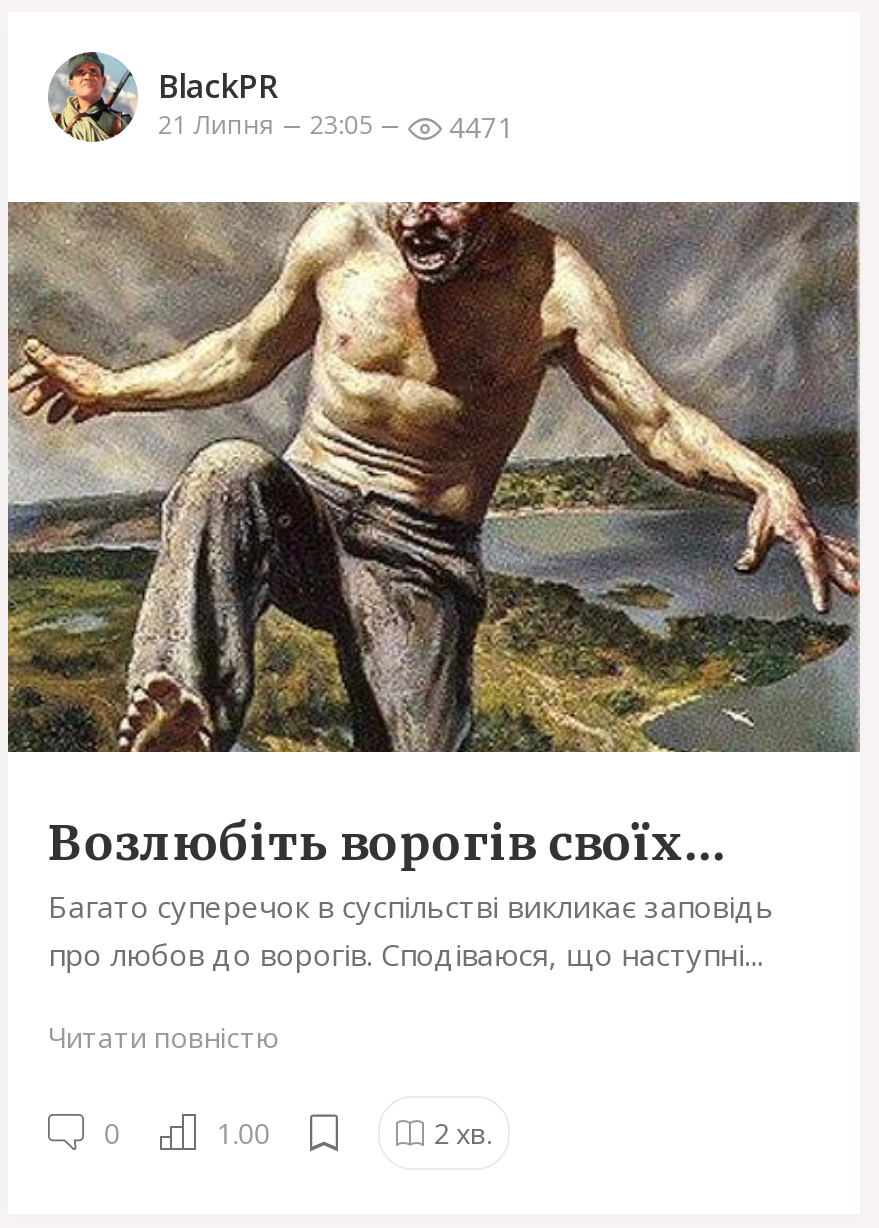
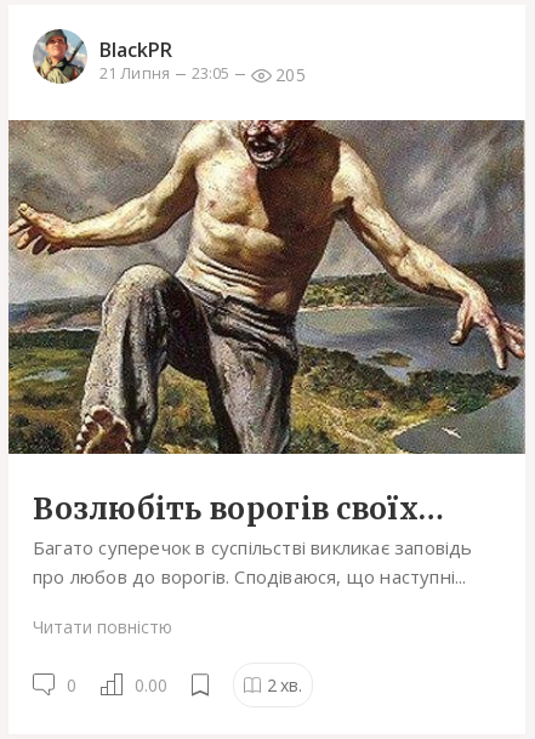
[449,108,513,146] 4471 -> [276,63,305,86] 205
[216,1115,270,1153] 1.00 -> [135,674,168,697] 0.00

